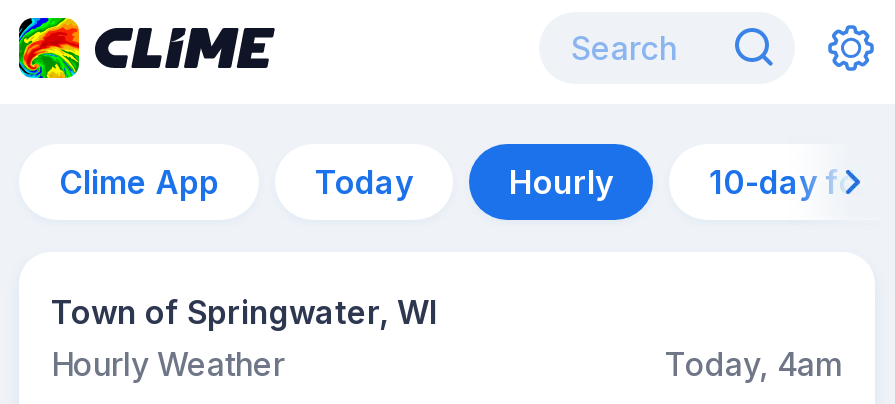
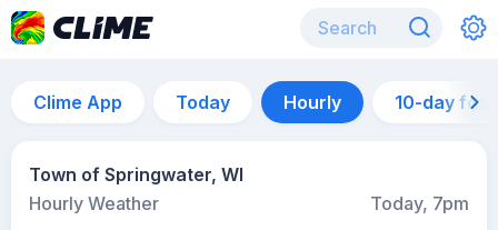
[665,344,843,384] Today, 4am -> [370,192,469,214] Today, 7pm

